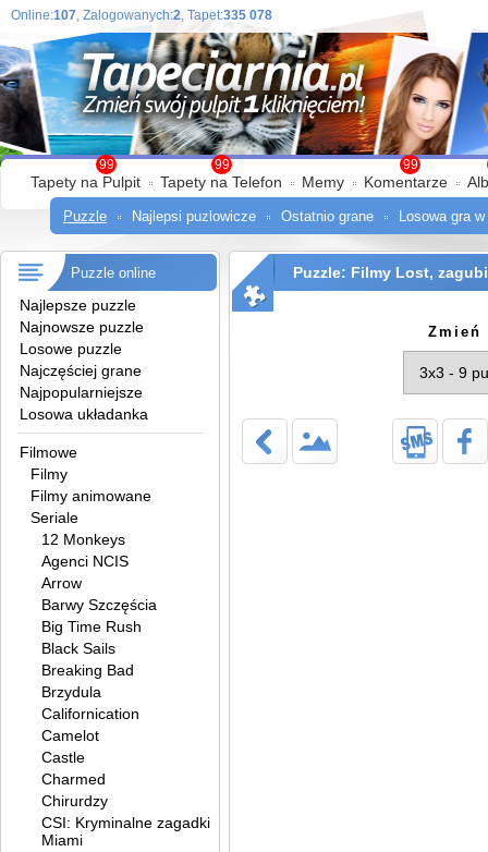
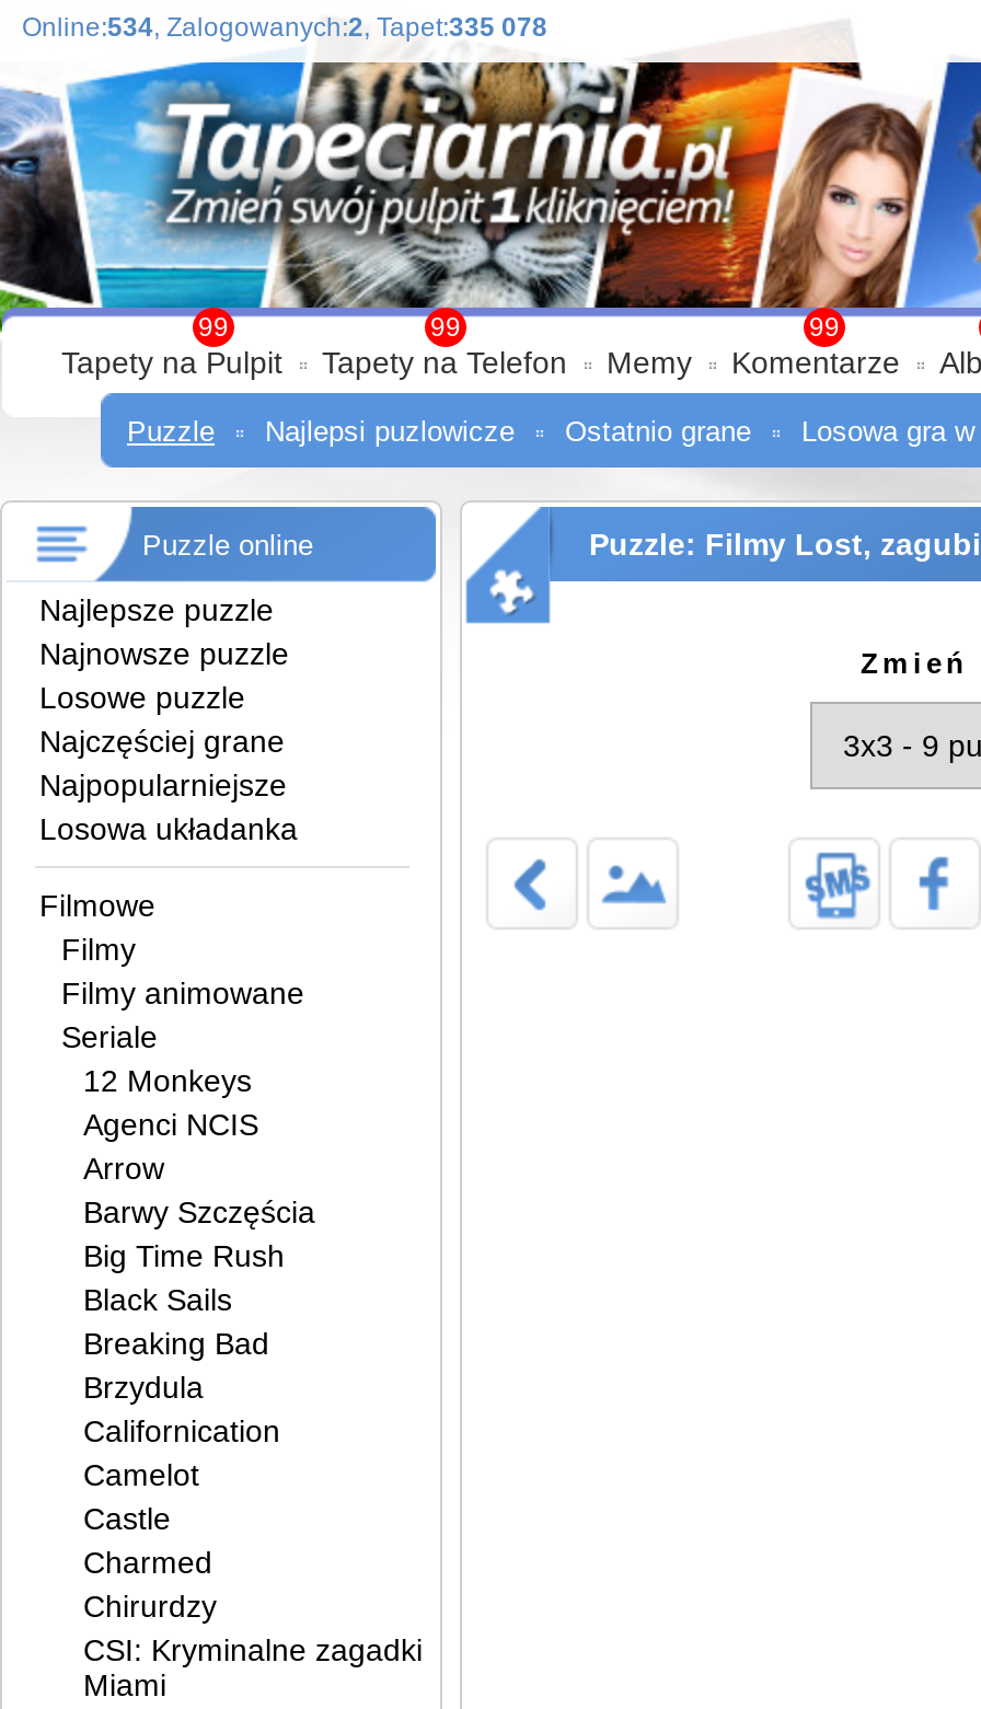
[11,8,272,23] Online:107, Zalogowanych:2, Tapet:335 078 -> [22,12,547,43] Online:534, Zalogowanych:2, Tapet:335 078

